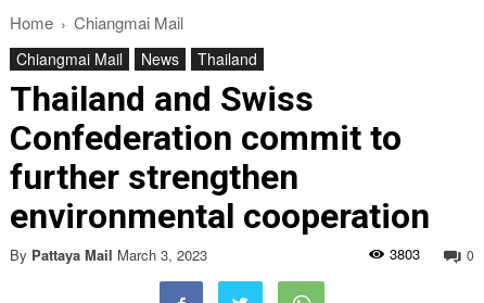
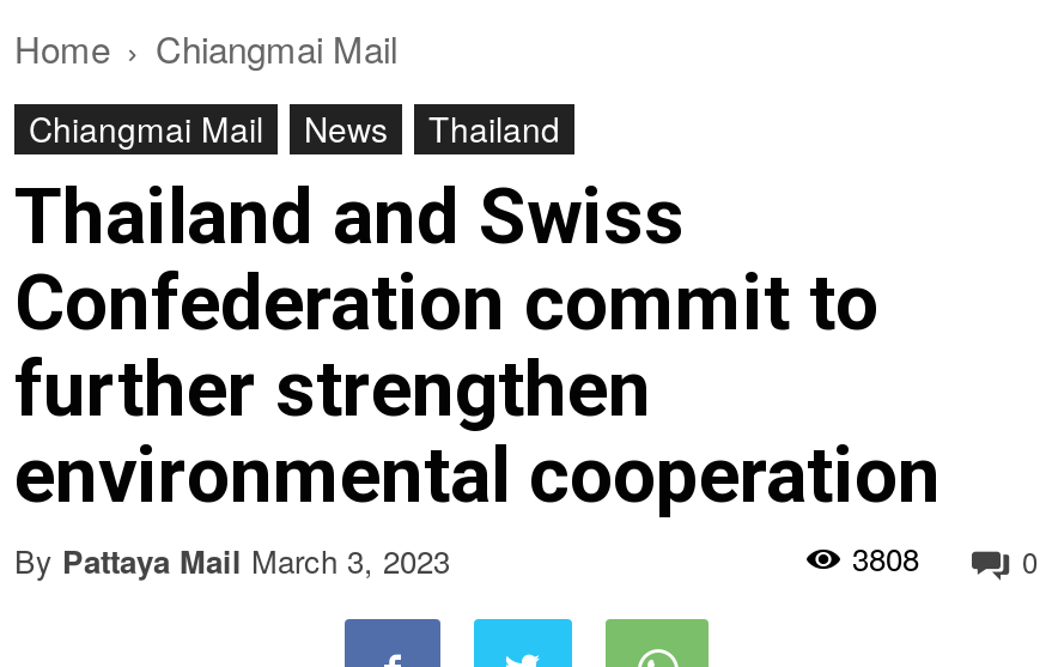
[390,243,420,264] 3803 -> [852,535,919,581] 3808

